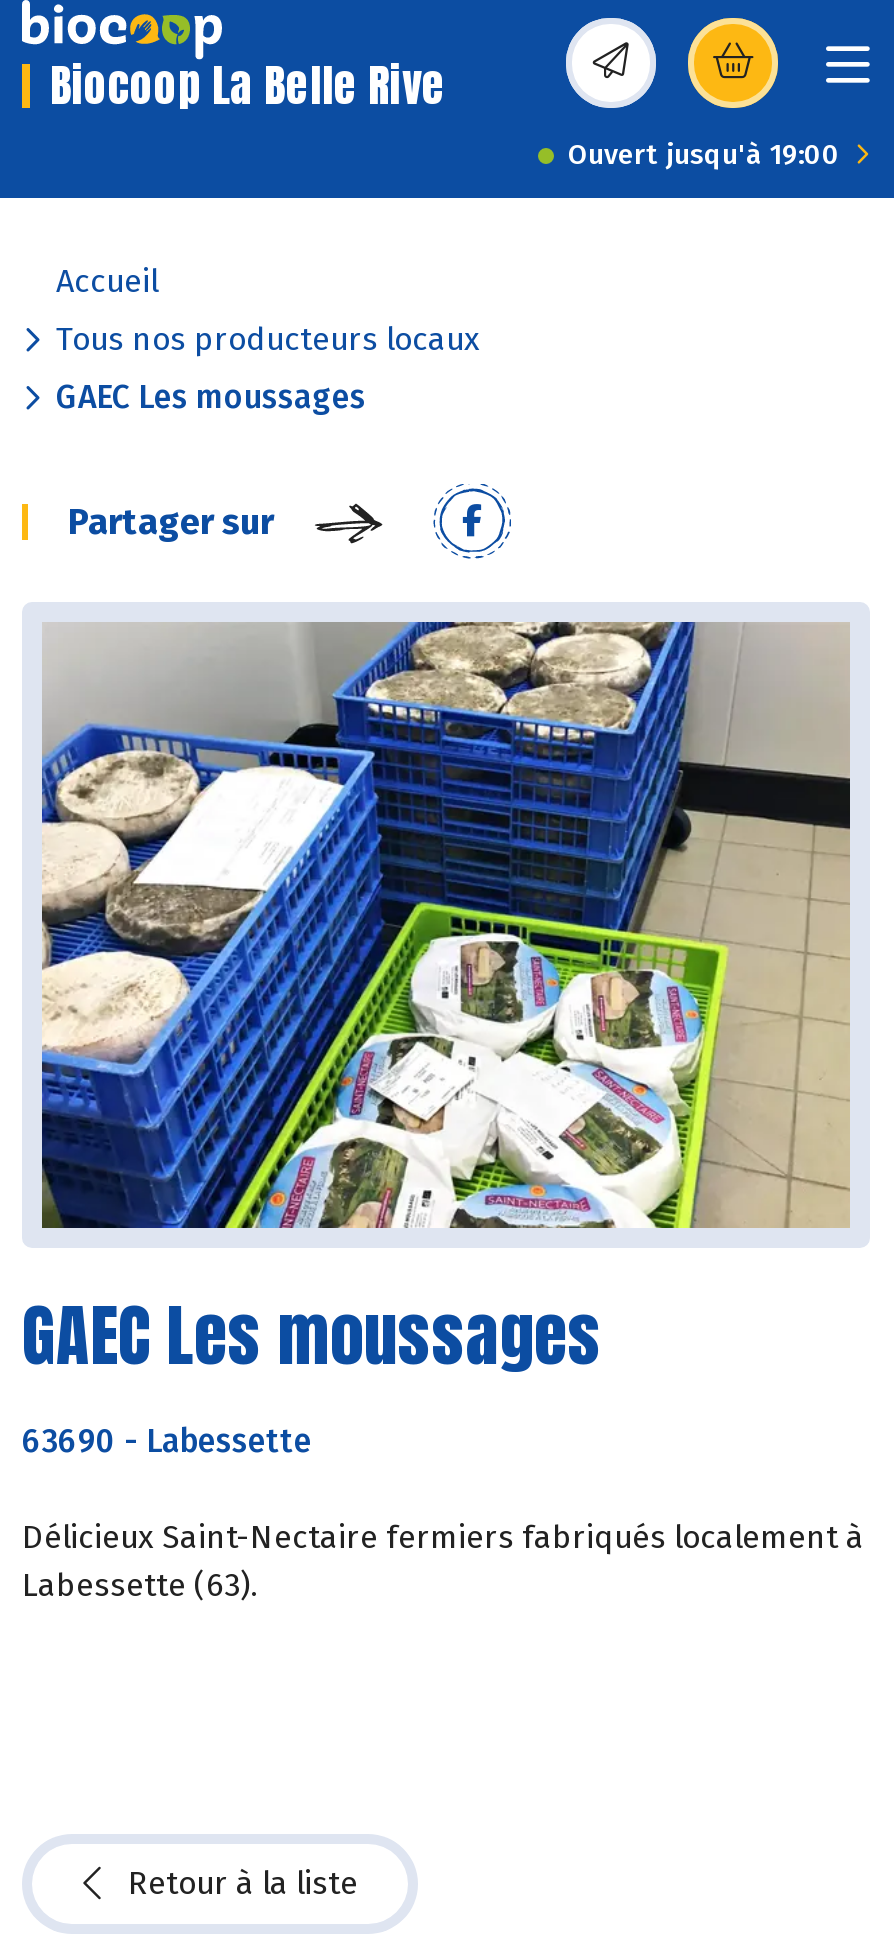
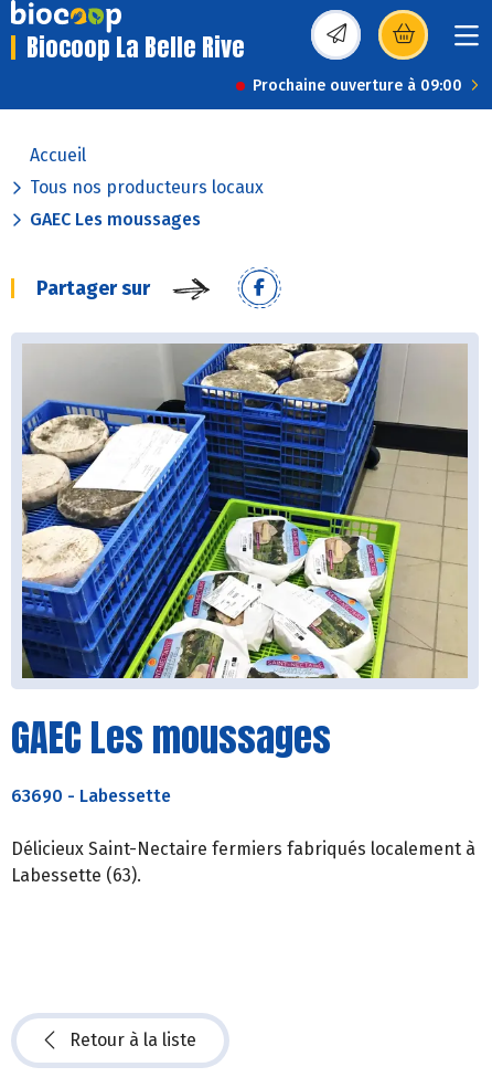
[568,138,840,172] Ouvert jusqu'à 19:00 -> [253,76,462,95] Prochaine ouverture à 09:00

